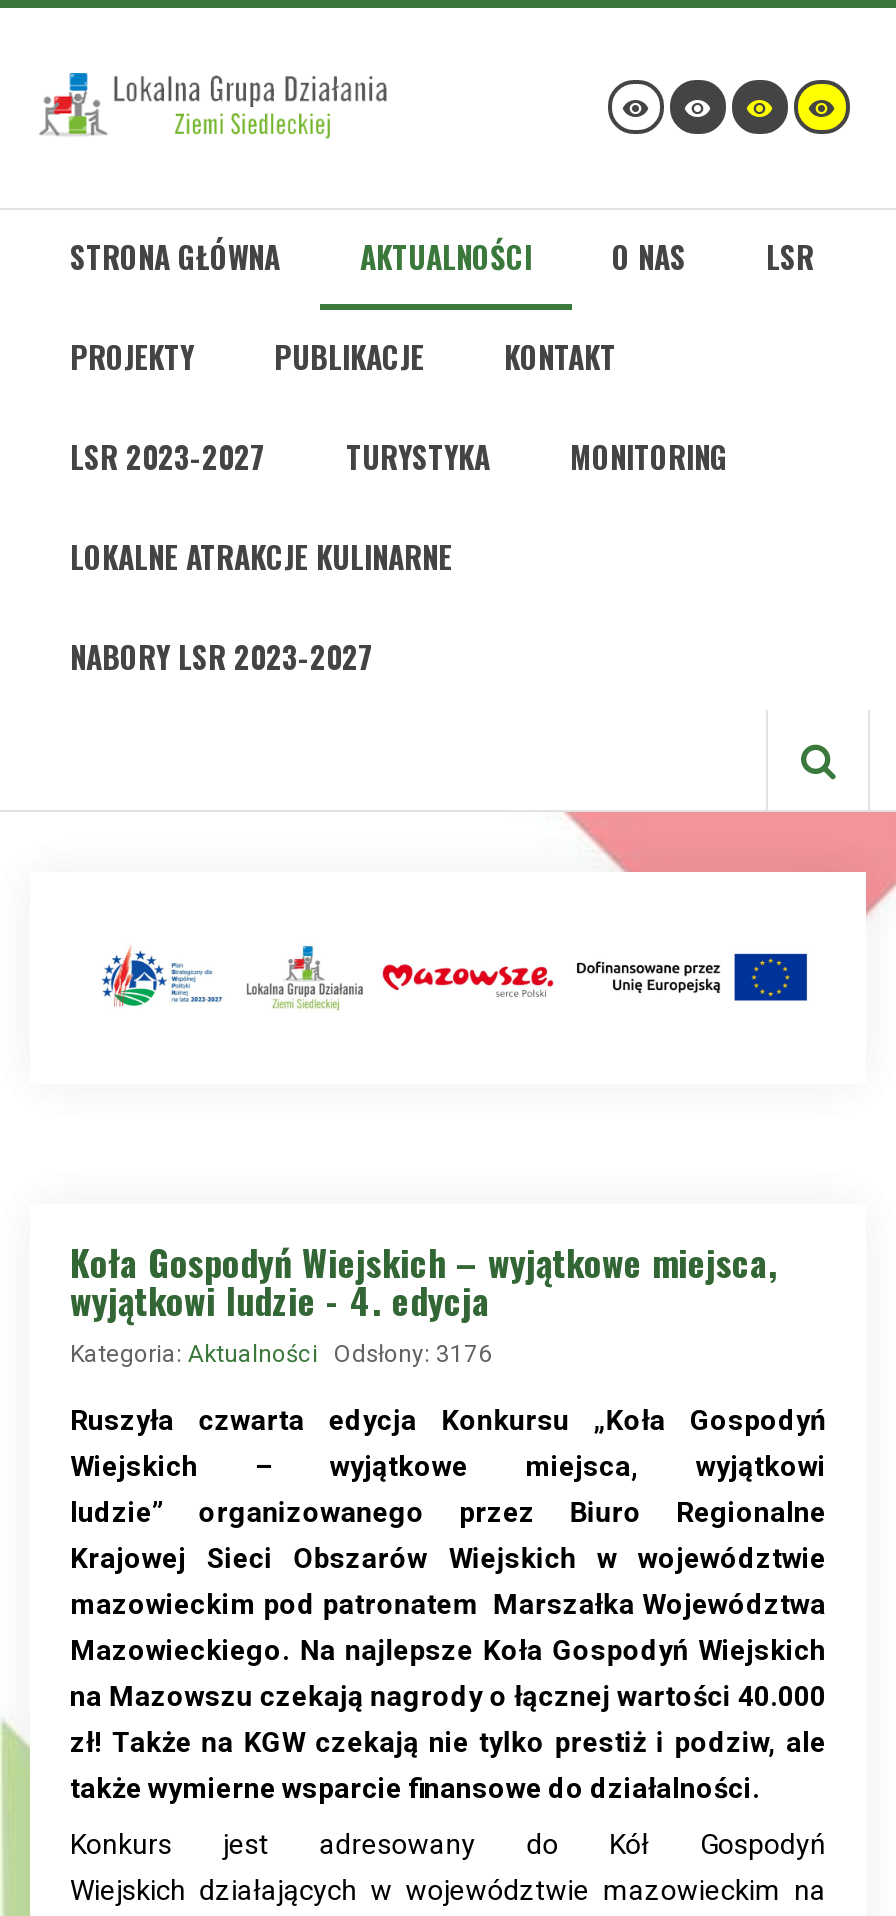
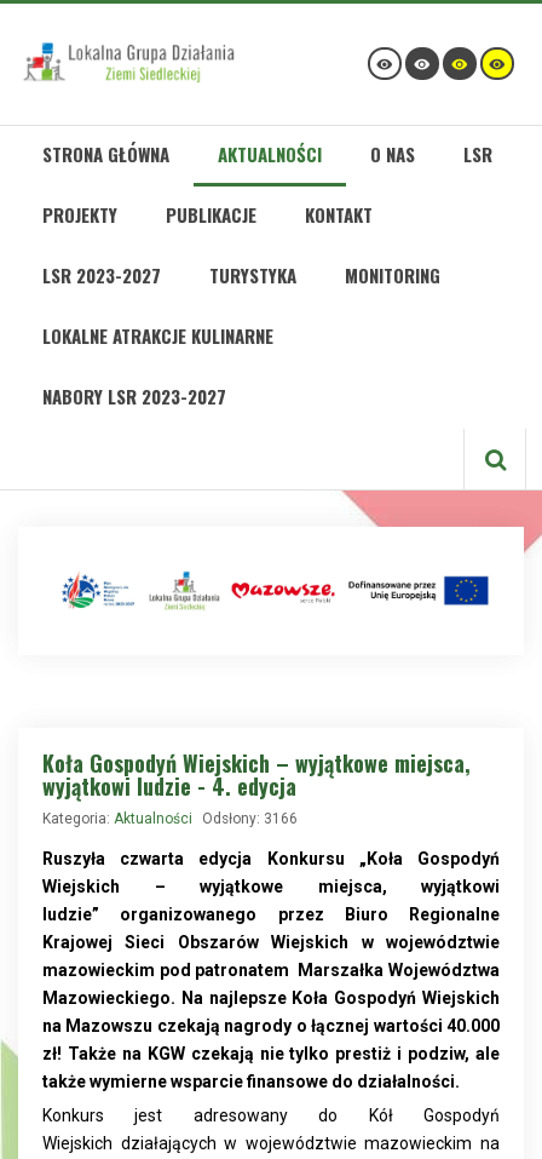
[70,1341,492,1369] Kategoria: Aktualności Odsłony: 3176 -> [42,811,298,828] Kategoria: Aktualności Odsłony: 3166

